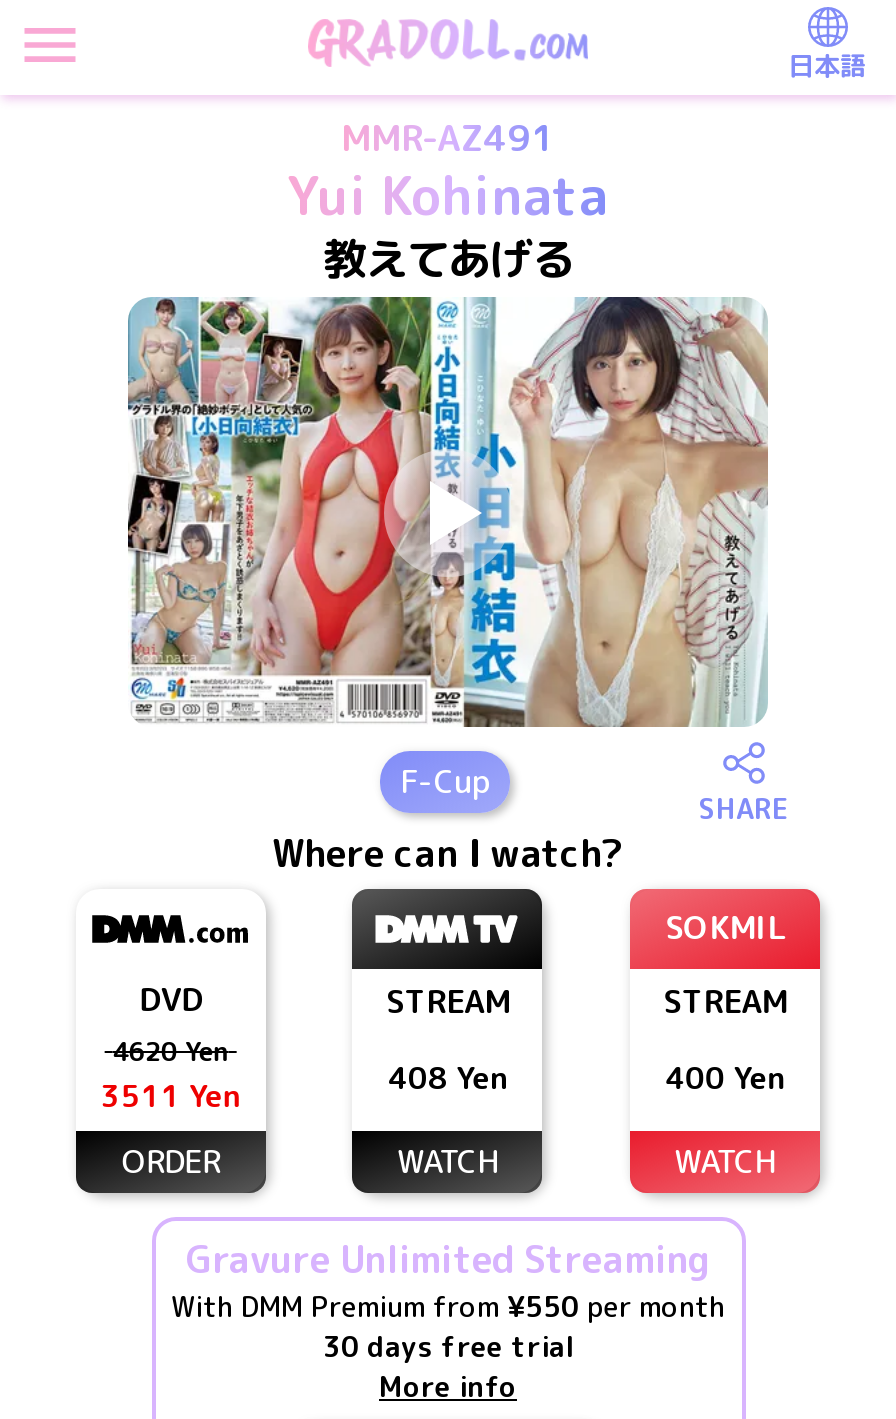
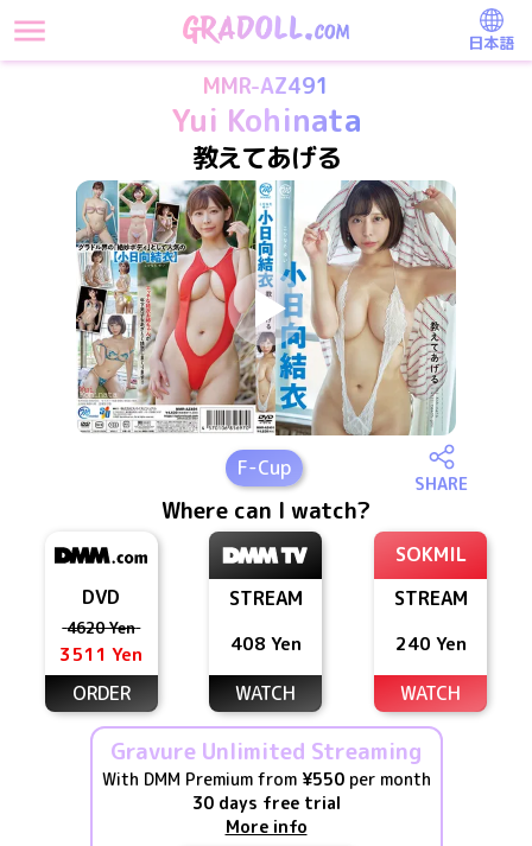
[665,1056,785,1098] 400 Yen -> [395,631,466,656] 240 Yen

